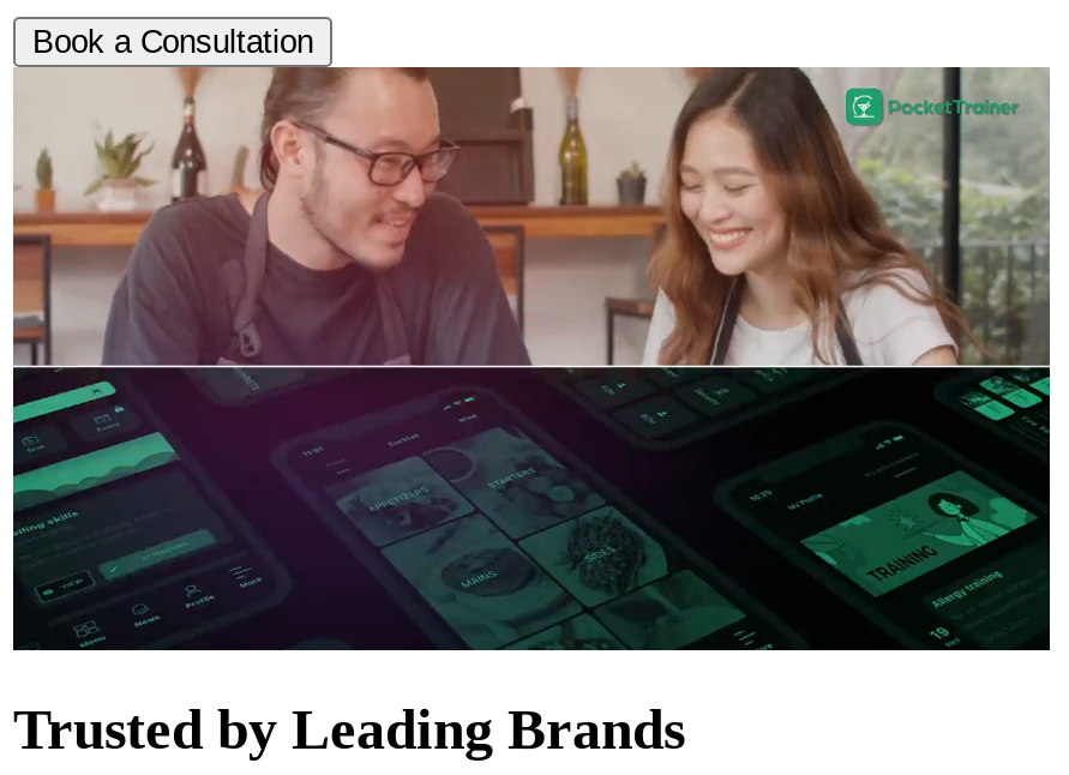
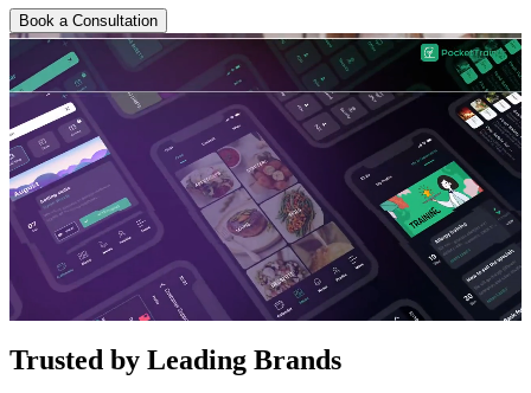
[11,65,1052,653] [image] -> [8,32,523,322] [image]

